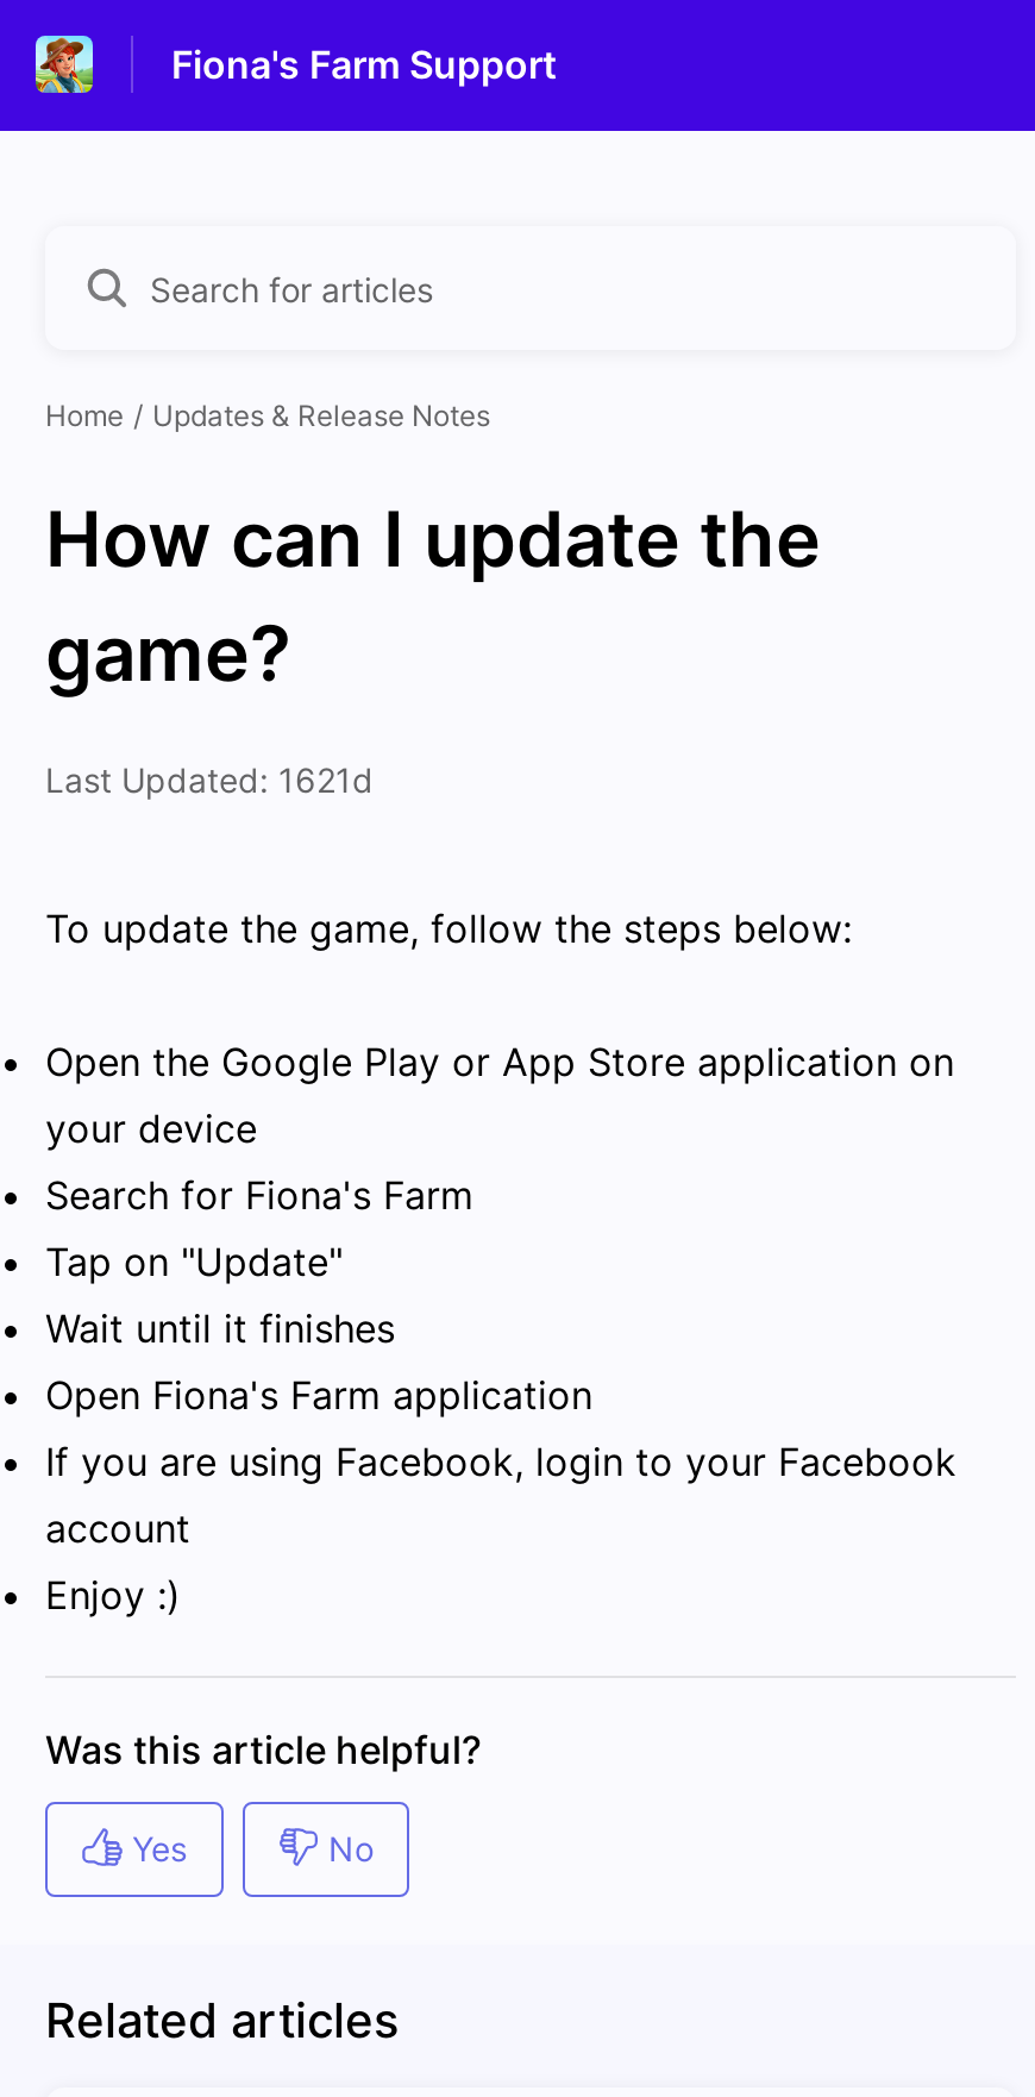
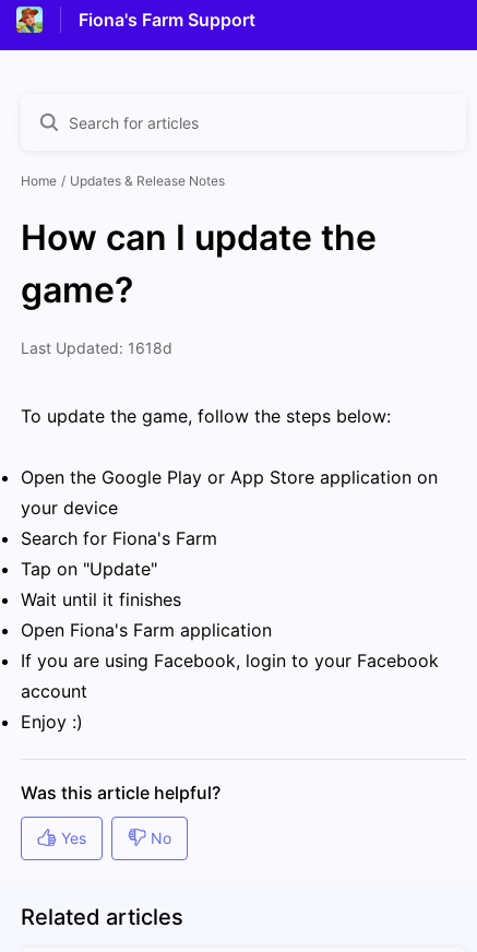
[45,759,374,800] Last Updated: 1621d -> [21,338,172,357] Last Updated: 1618d

